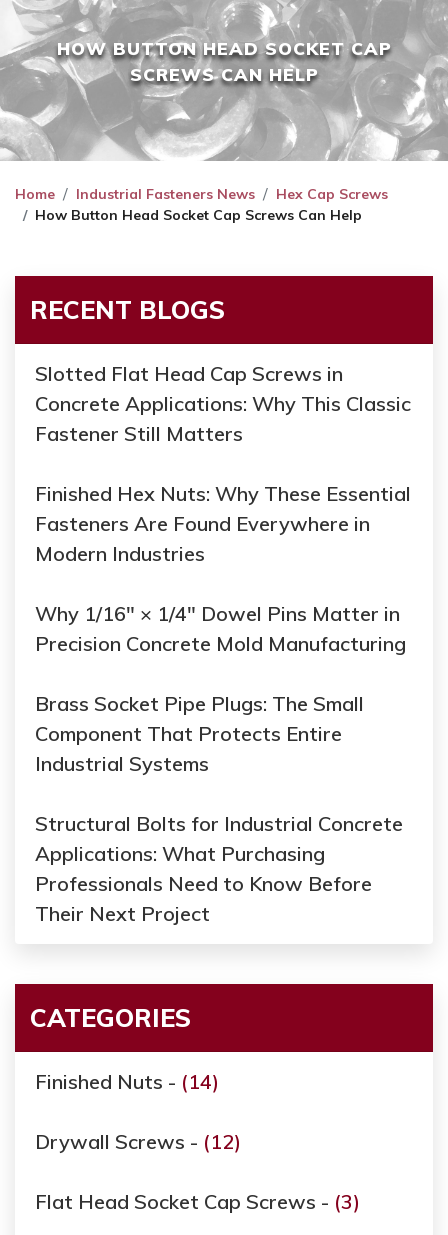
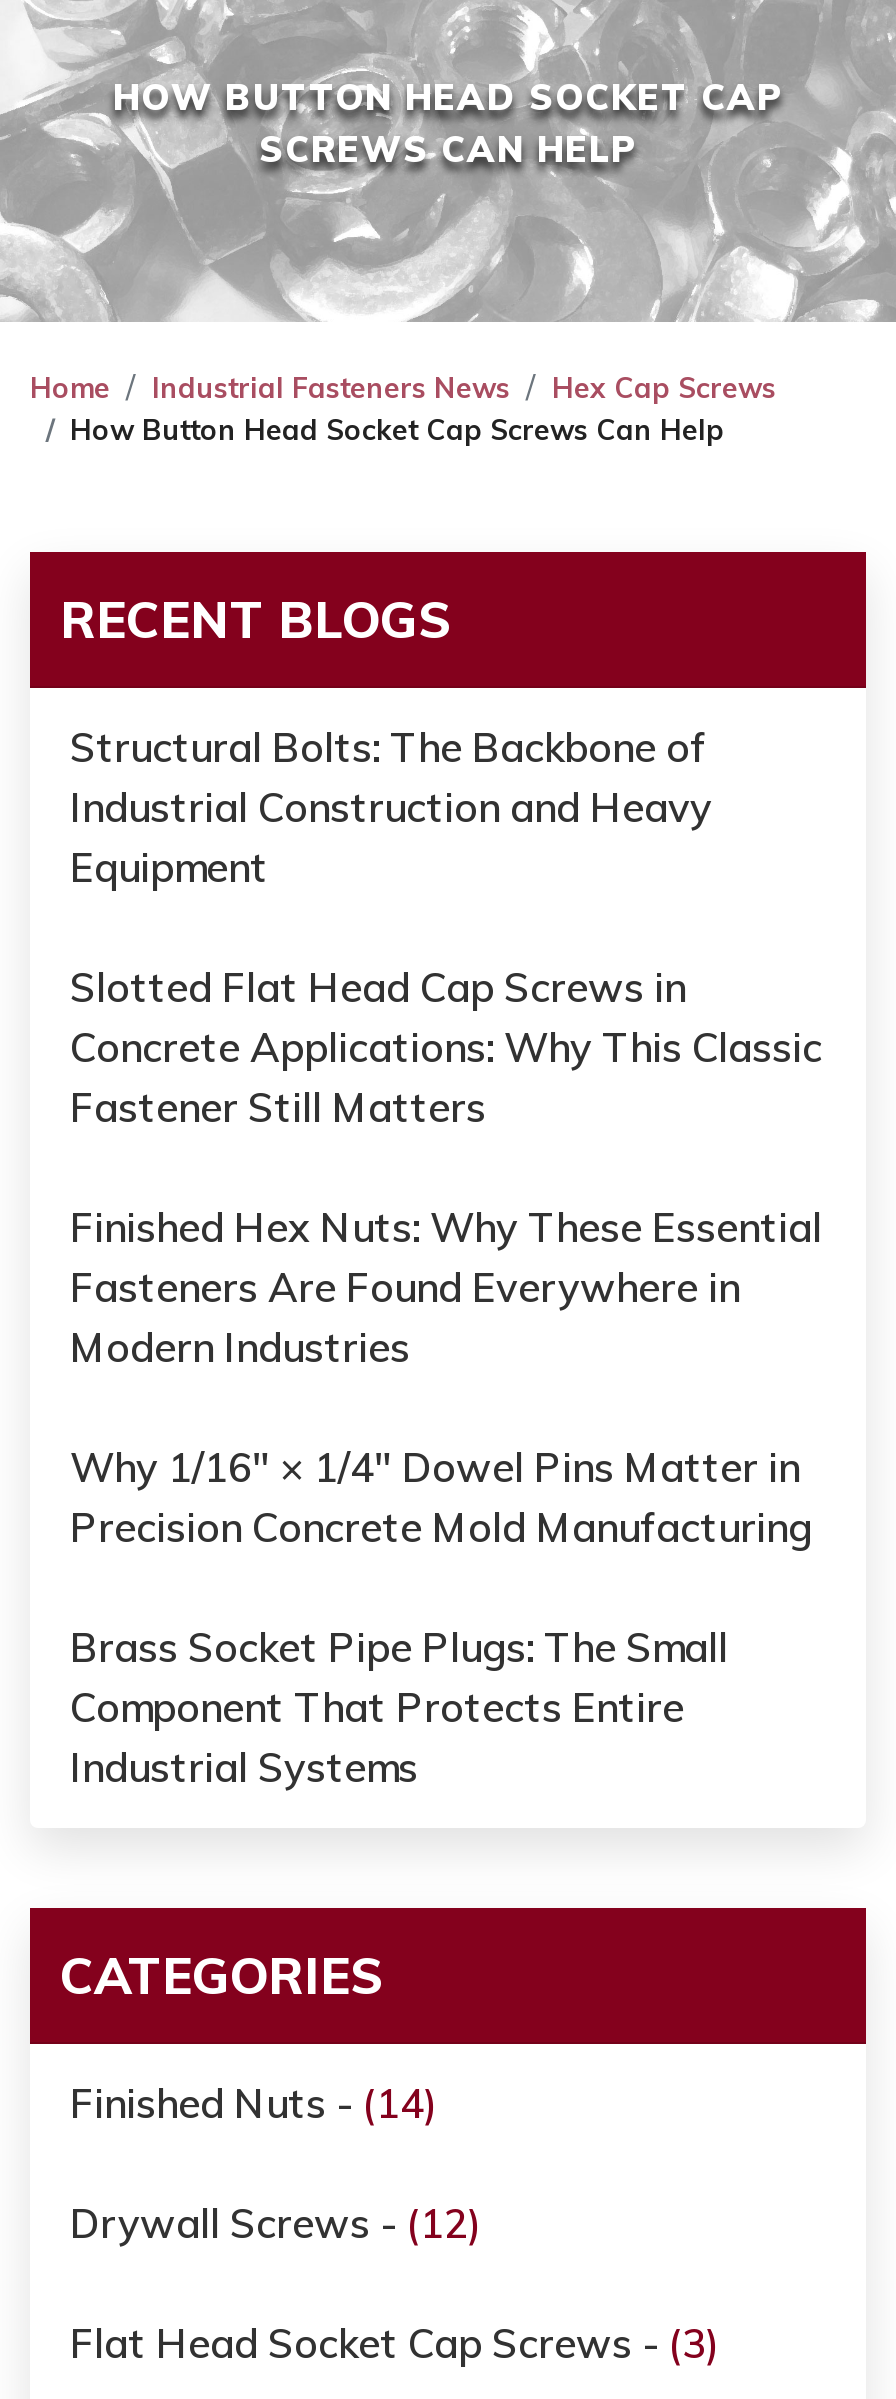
none -> [70,723,712,893] Structural Bolts: The Backbone of | Industrial Construction and Heavy | Equipment
moved [35,361,411,776] -> [70,963,822,1793]: Slotted Flat Head Cap Screws in | Concrete Applications: Why This Classic | Fastener Still Matters | ... | Component That Protects Entire | Industrial Systems
[35,811,403,926] Structural Bolts for Industrial Concrete | Applications: What Purchasing | Professionals Need to Know Before | Their Next Project -> none

